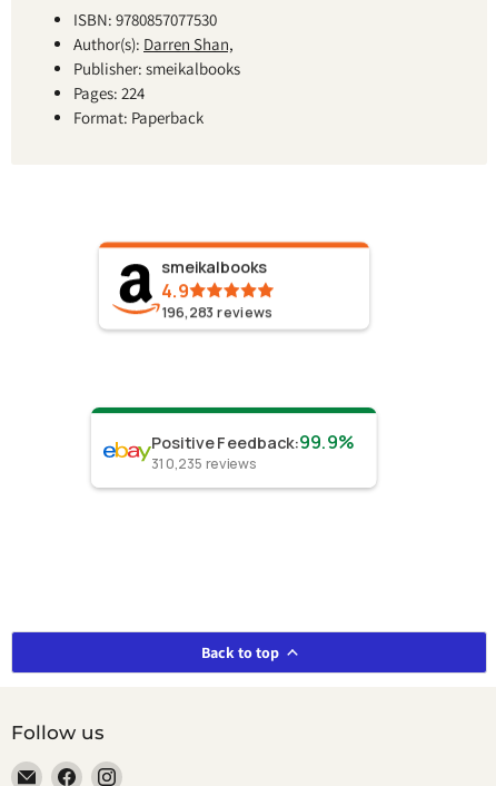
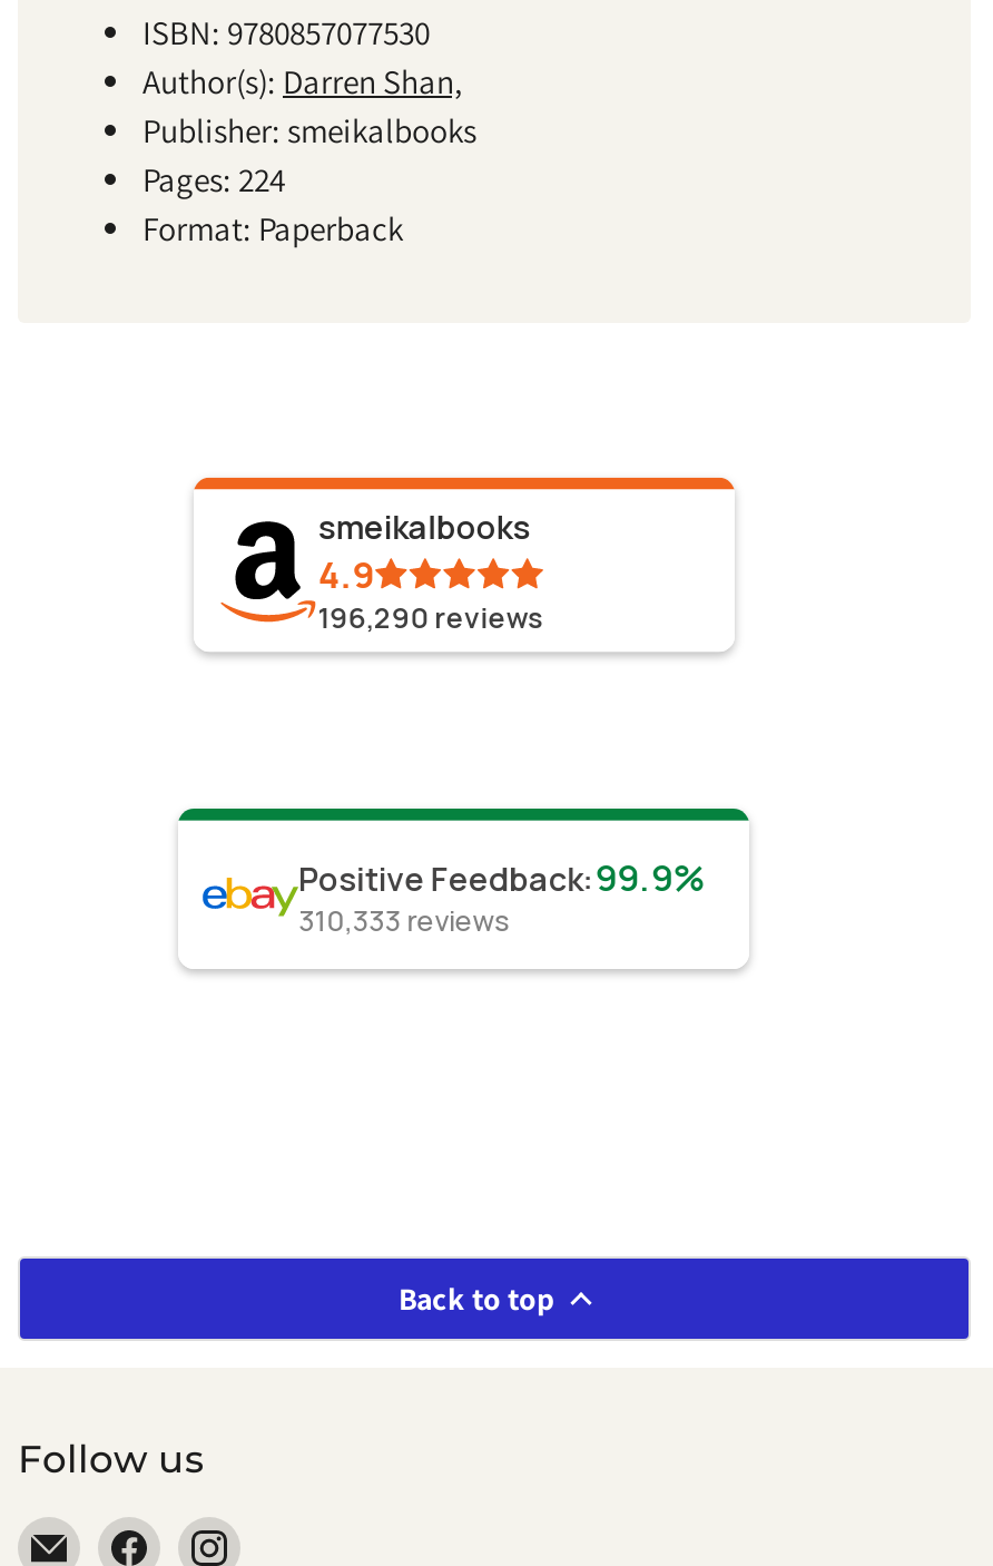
[161,302,272,321] 196,283 reviews -> [318,598,544,636] 196,290 reviews
[151,454,257,473] 310,235 reviews -> [297,901,510,939] 310,333 reviews

